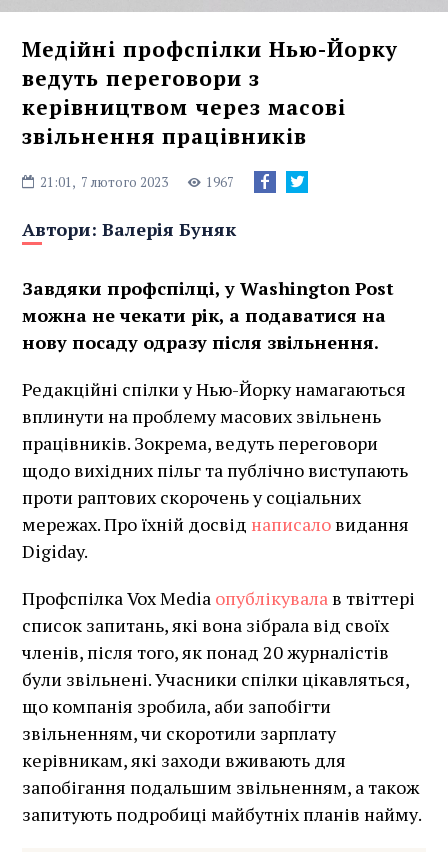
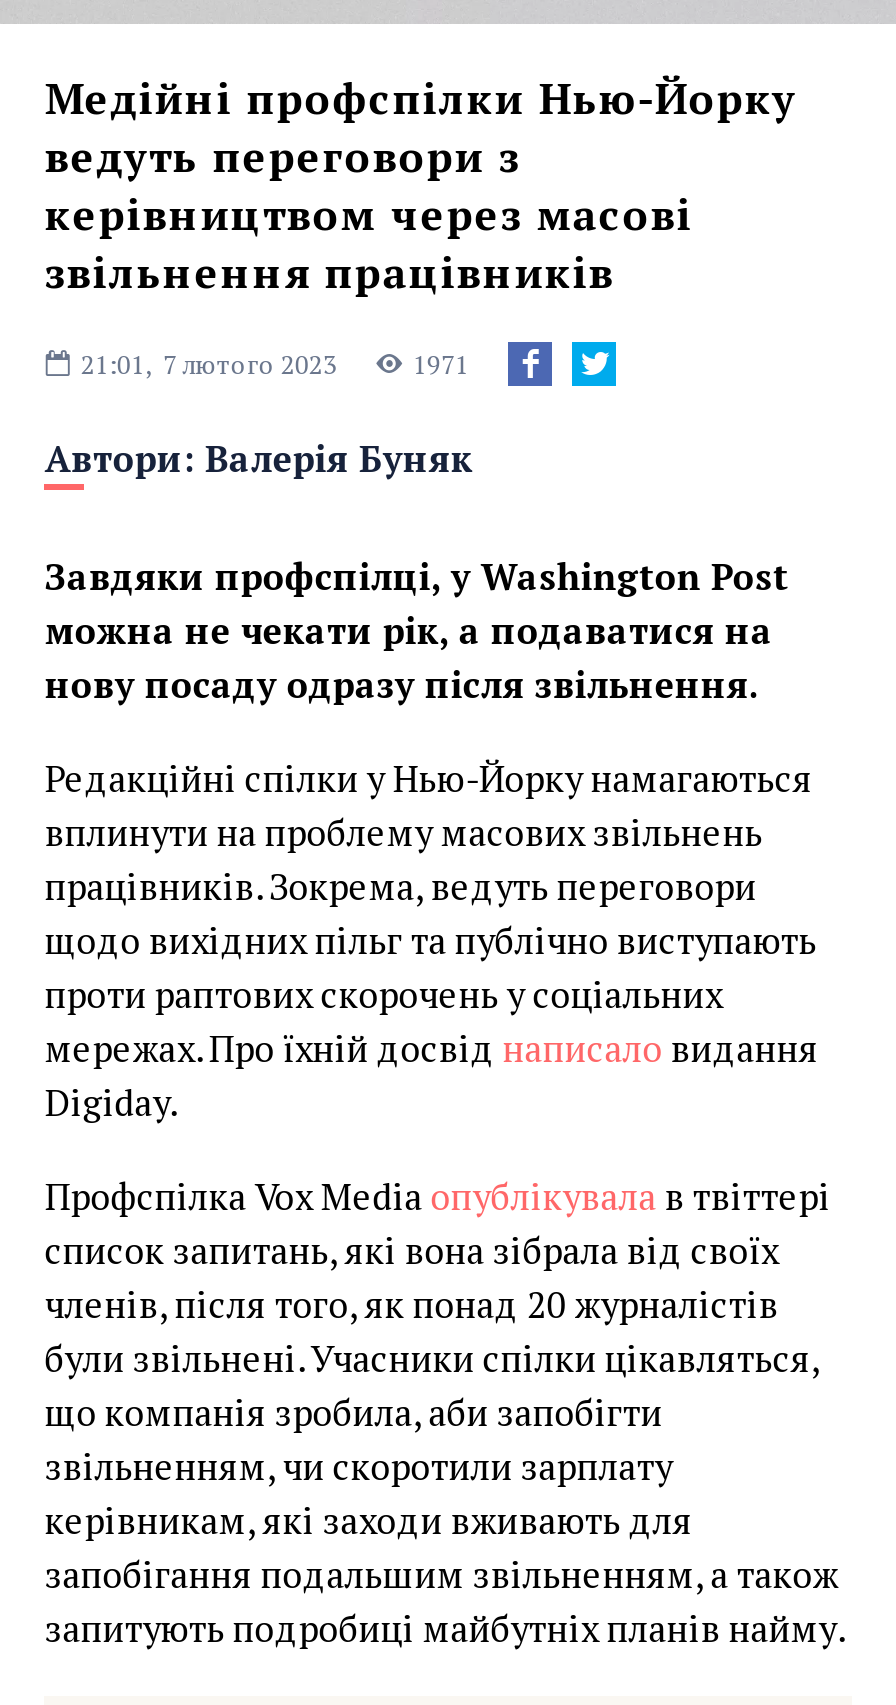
[206,172,234,190] 1967 -> [413,345,469,381] 1971

